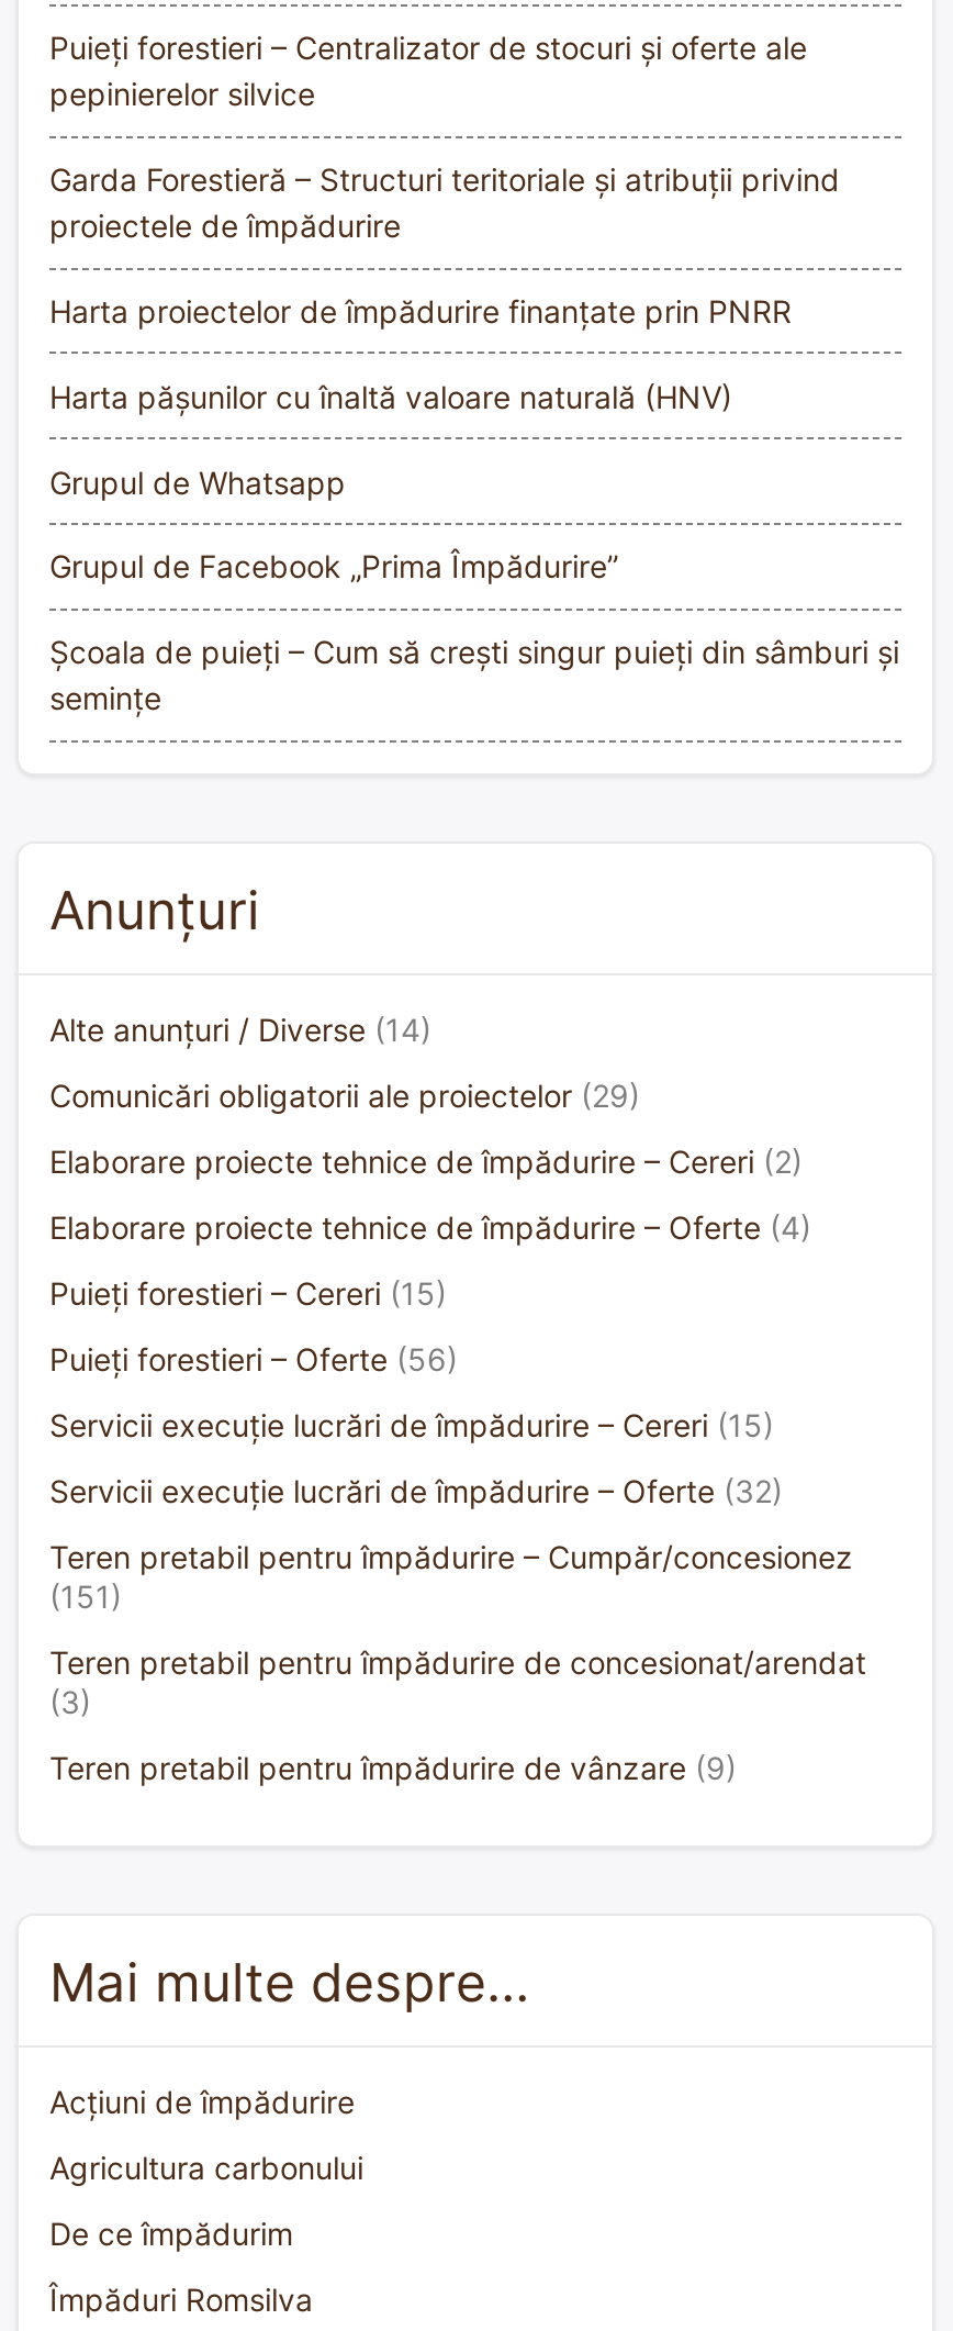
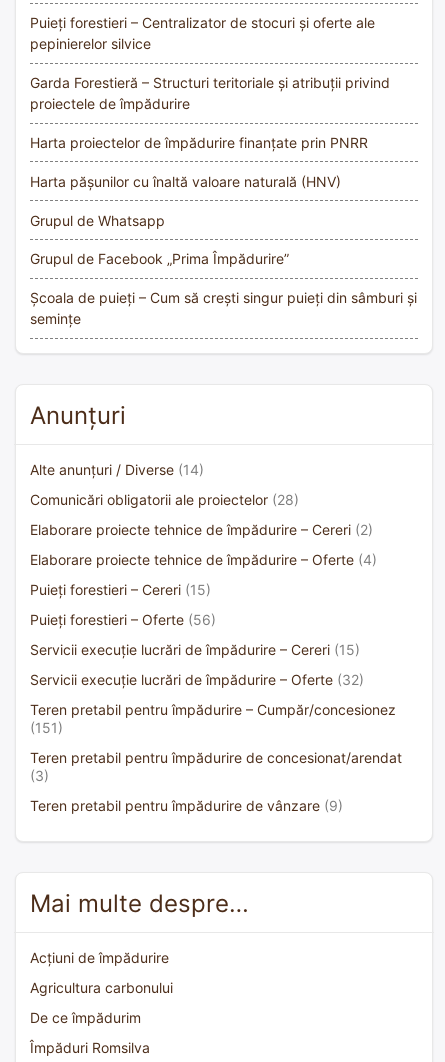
[49,1076,640,1113] Comunicări obligatorii ale proiectelor (29) -> [30,491,299,508] Comunicări obligatorii ale proiectelor (28)

